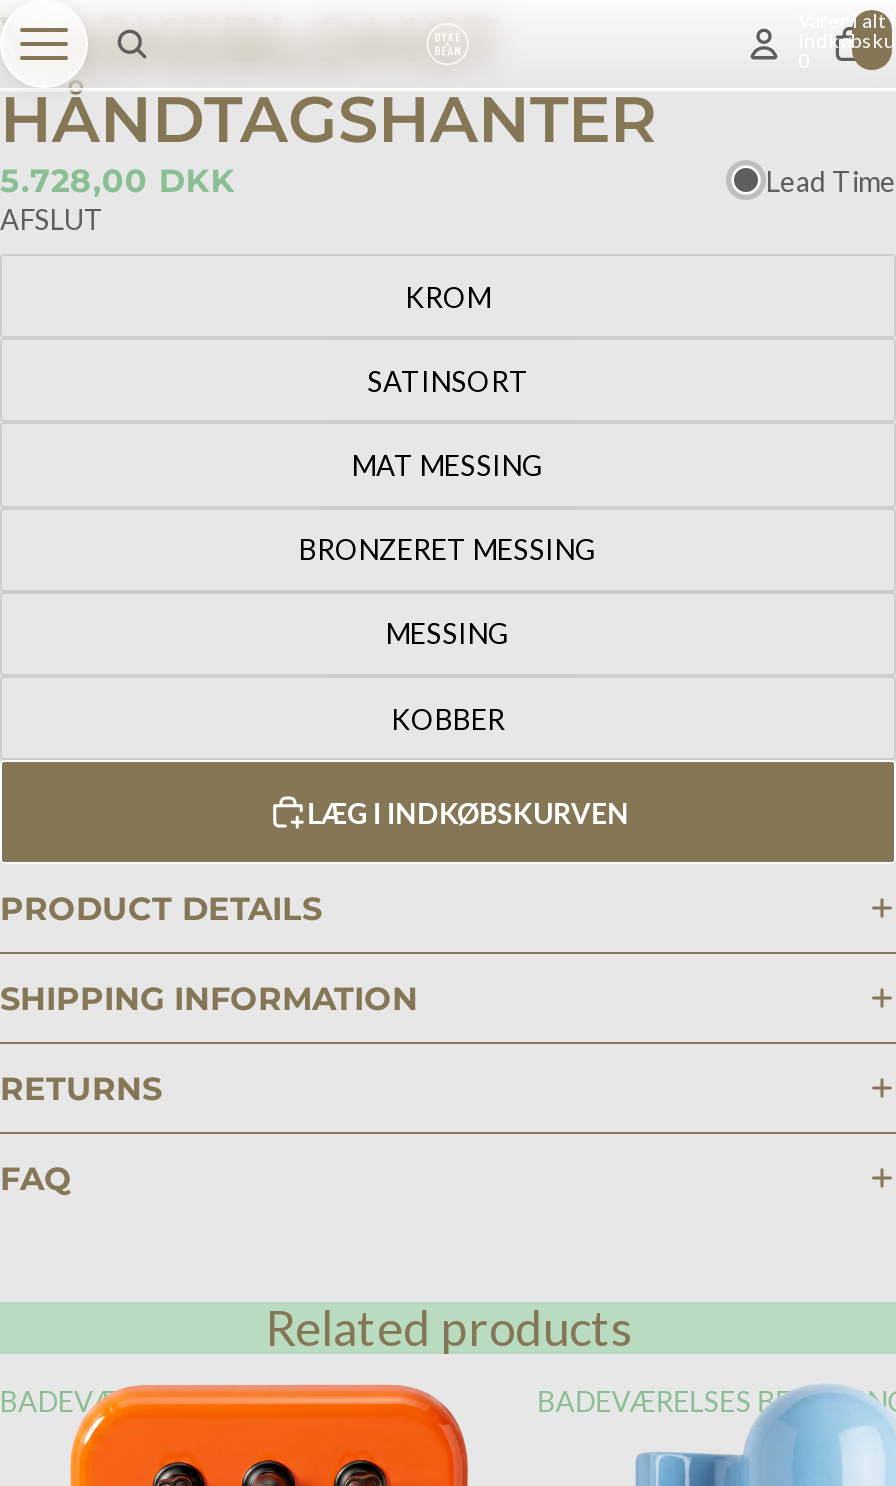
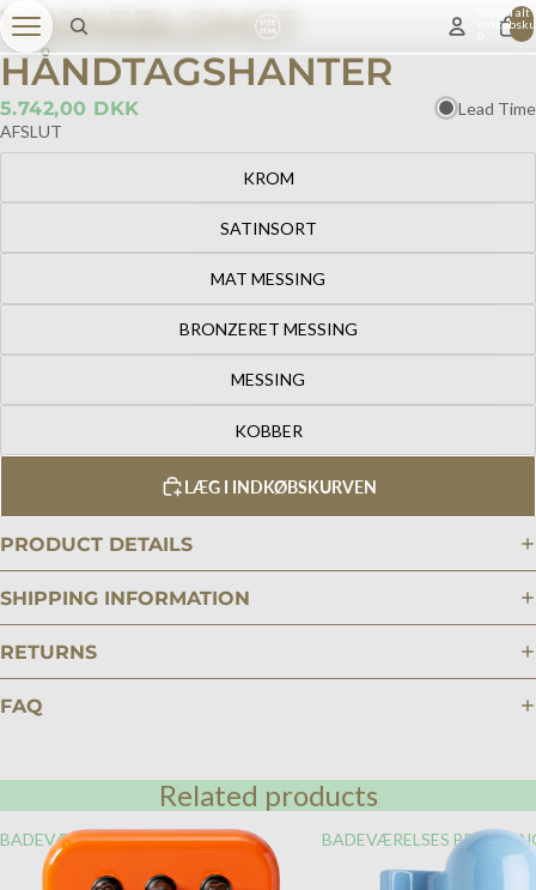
[0,161,236,199] 5.728,00 DKK -> [0,96,140,119] 5.742,00 DKK

